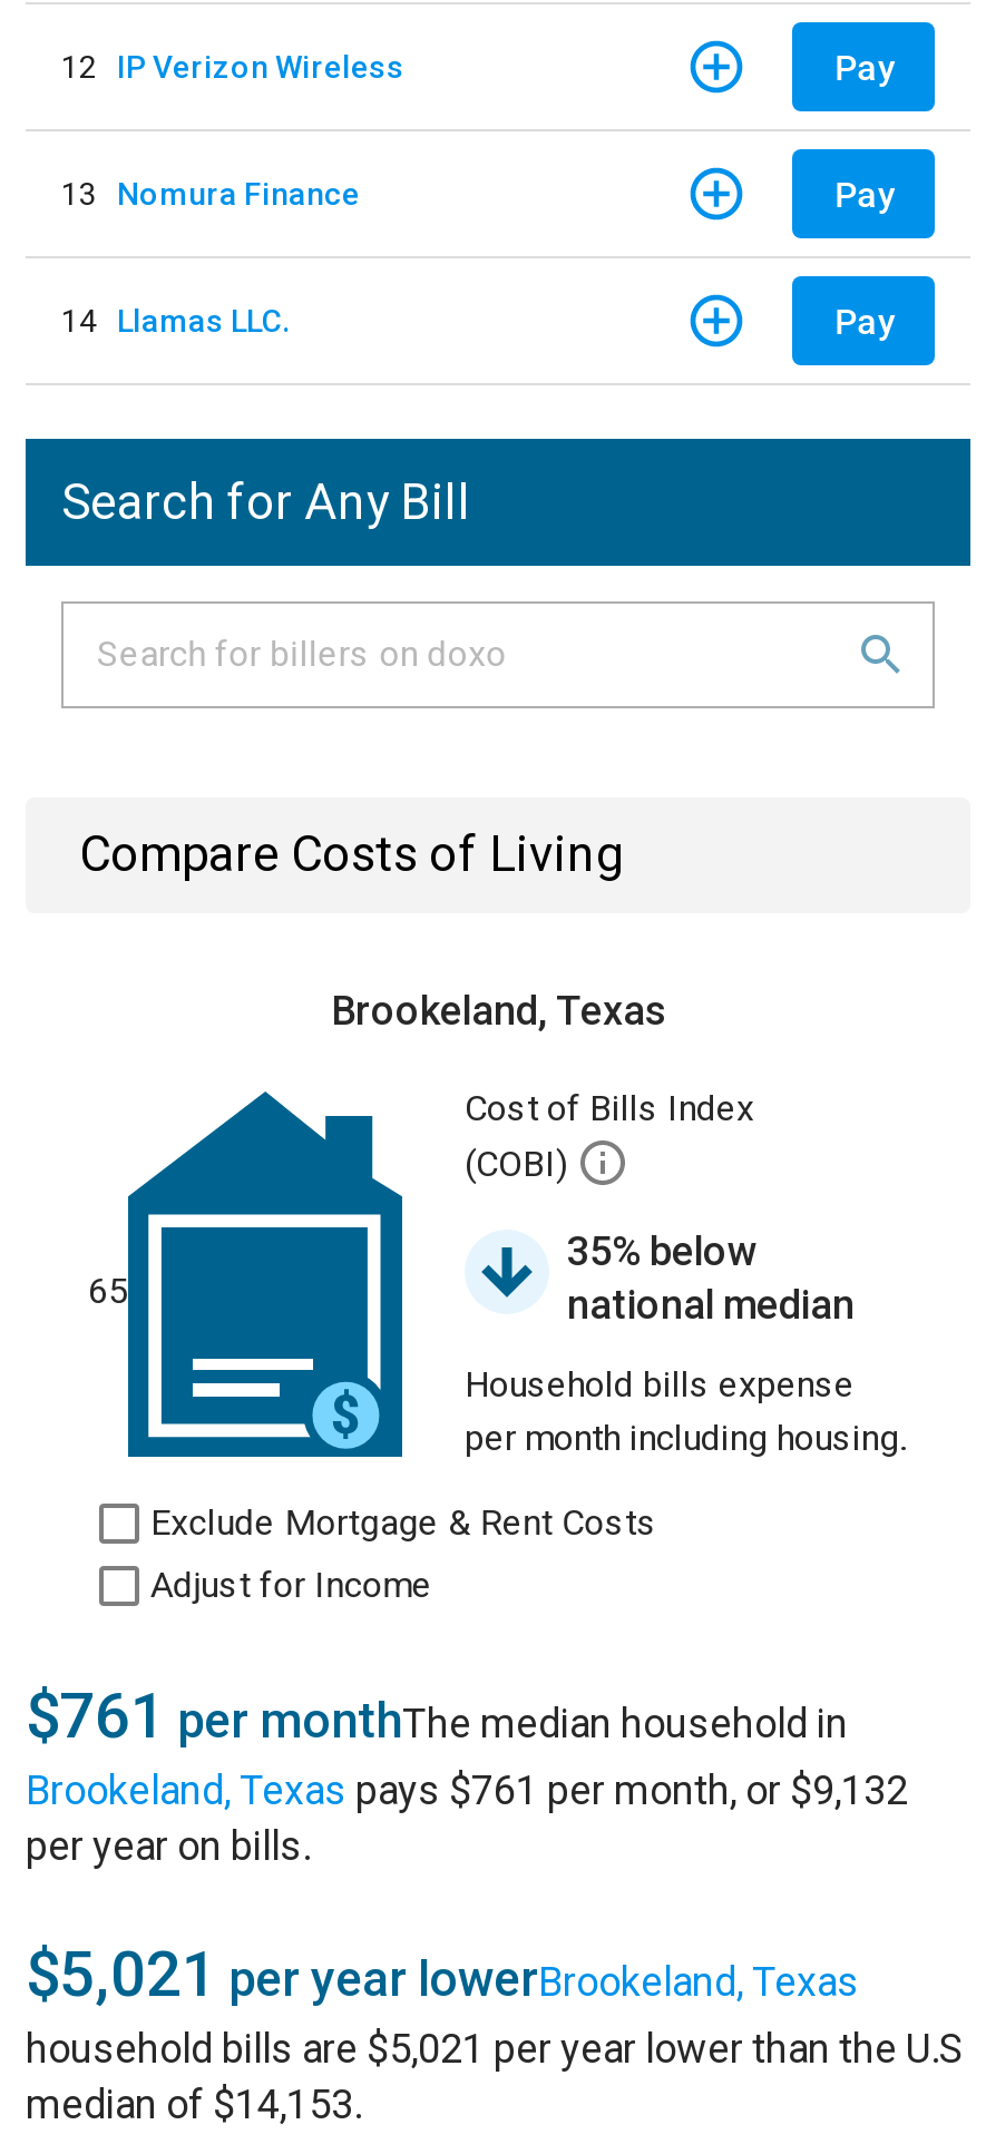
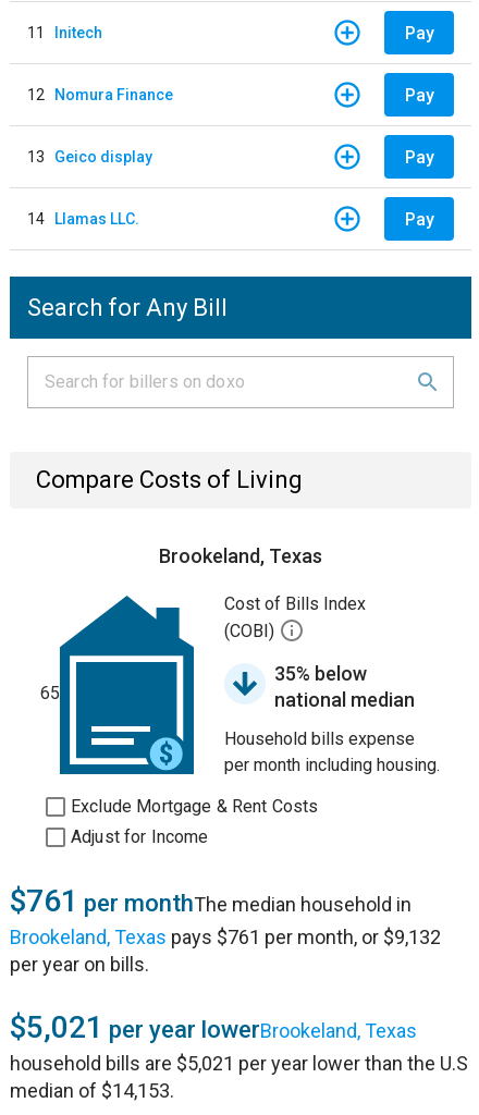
[61,48,404,84] 12 IP Verizon Wireless -> [27,23,102,41] 11 Initech
[61,175,360,210] 13 Nomura Finance -> [27,84,435,165] 12 Nomura Finance | Pay | 13 Geico display

